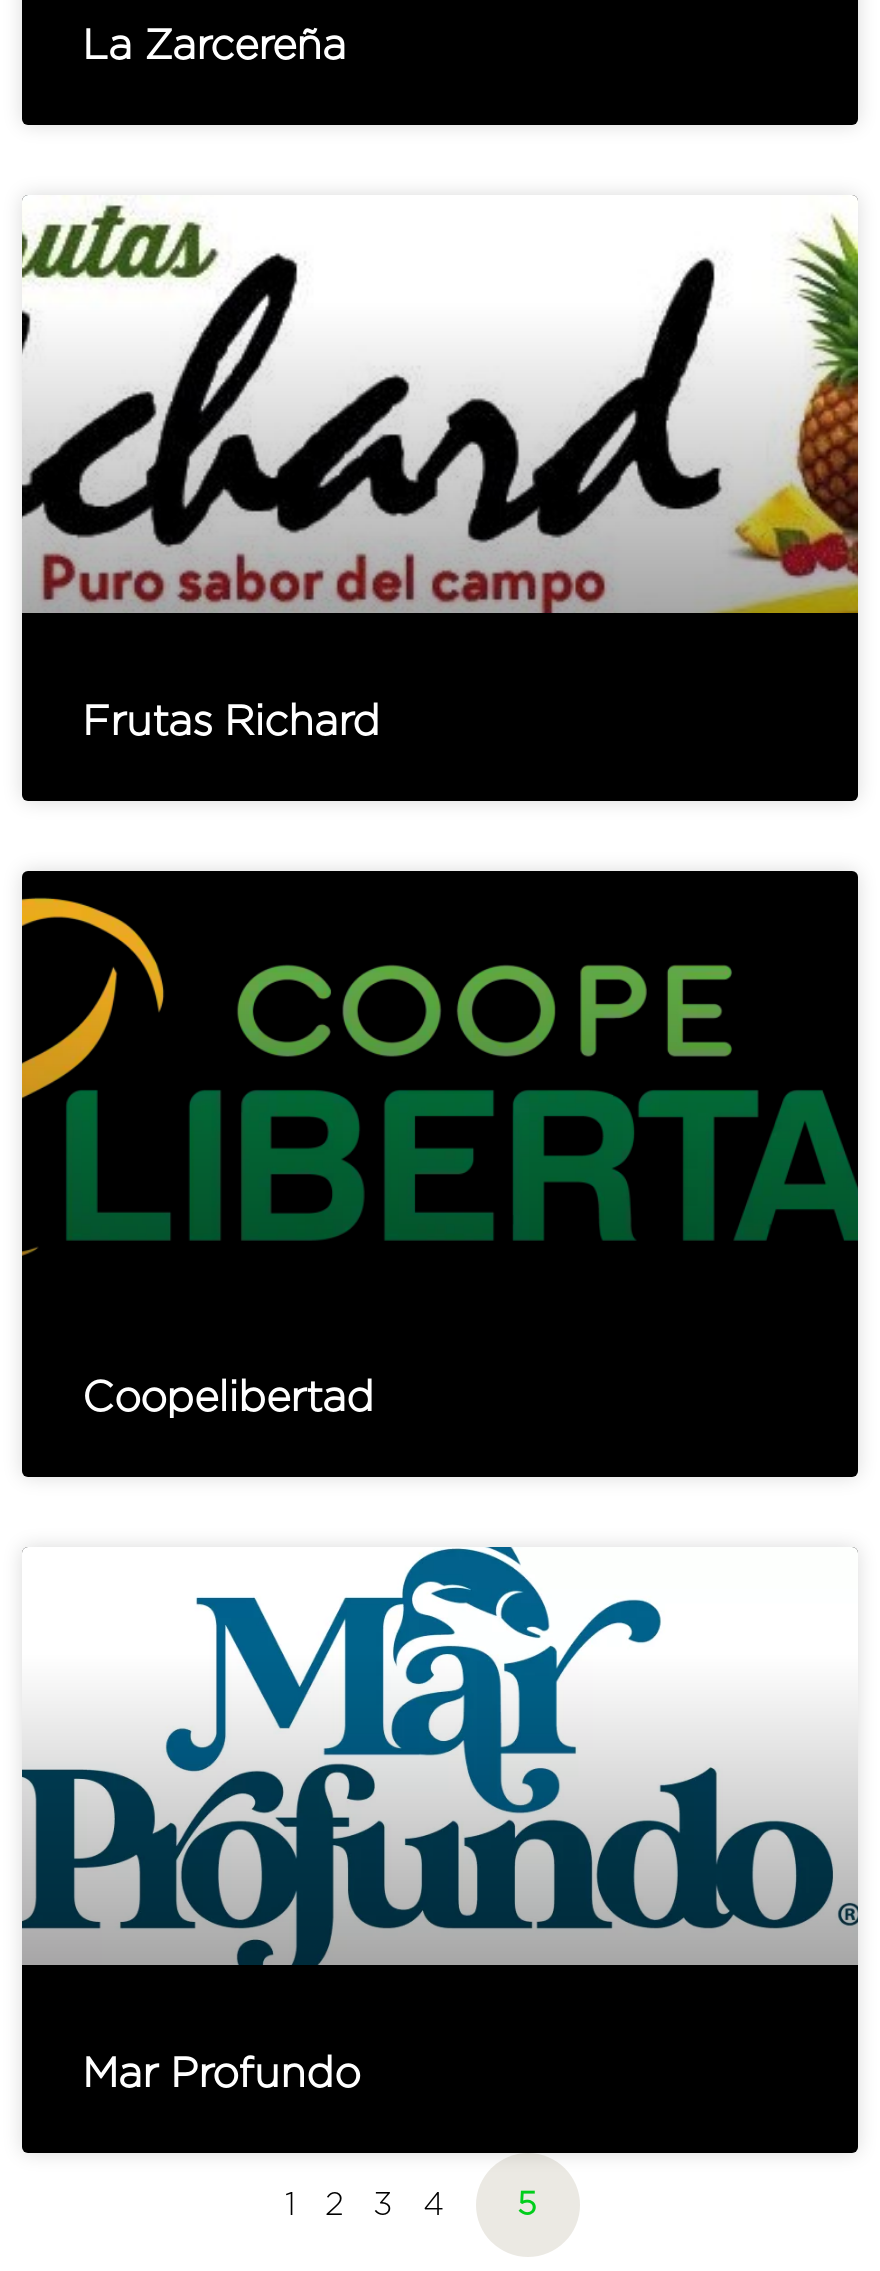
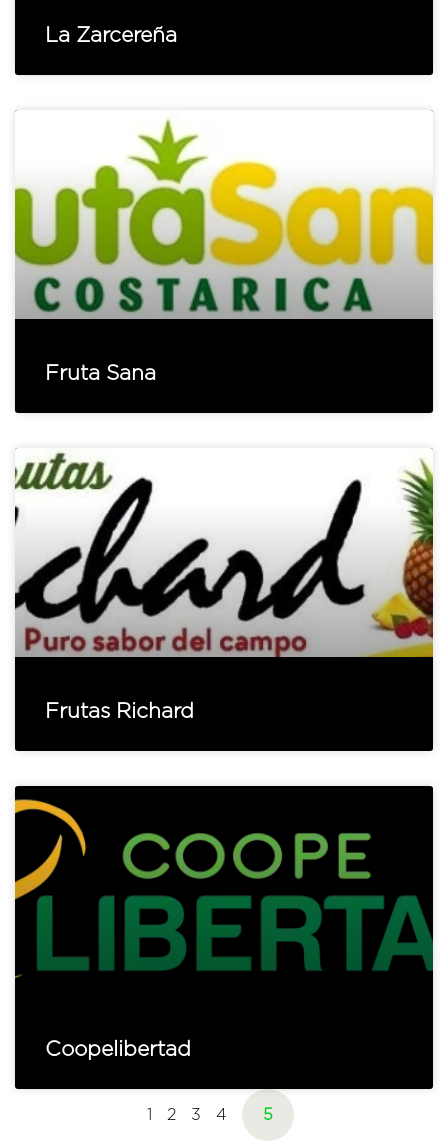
none -> [14,115,434,320] [image]
none -> [45,363,156,384] Fruta Sana
moved [18,195,652,615] -> [13,448,330,658]: [image]
moved [82,701,380,1419] -> [45,701,194,1060]: Frutas Richard | Coopelibertad
[20,1545,858,1967] [image] -> none
[82,2053,360,2095] Mar Profundo -> none

